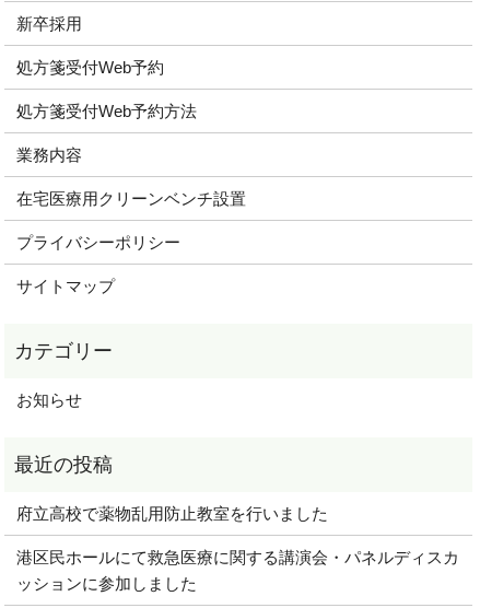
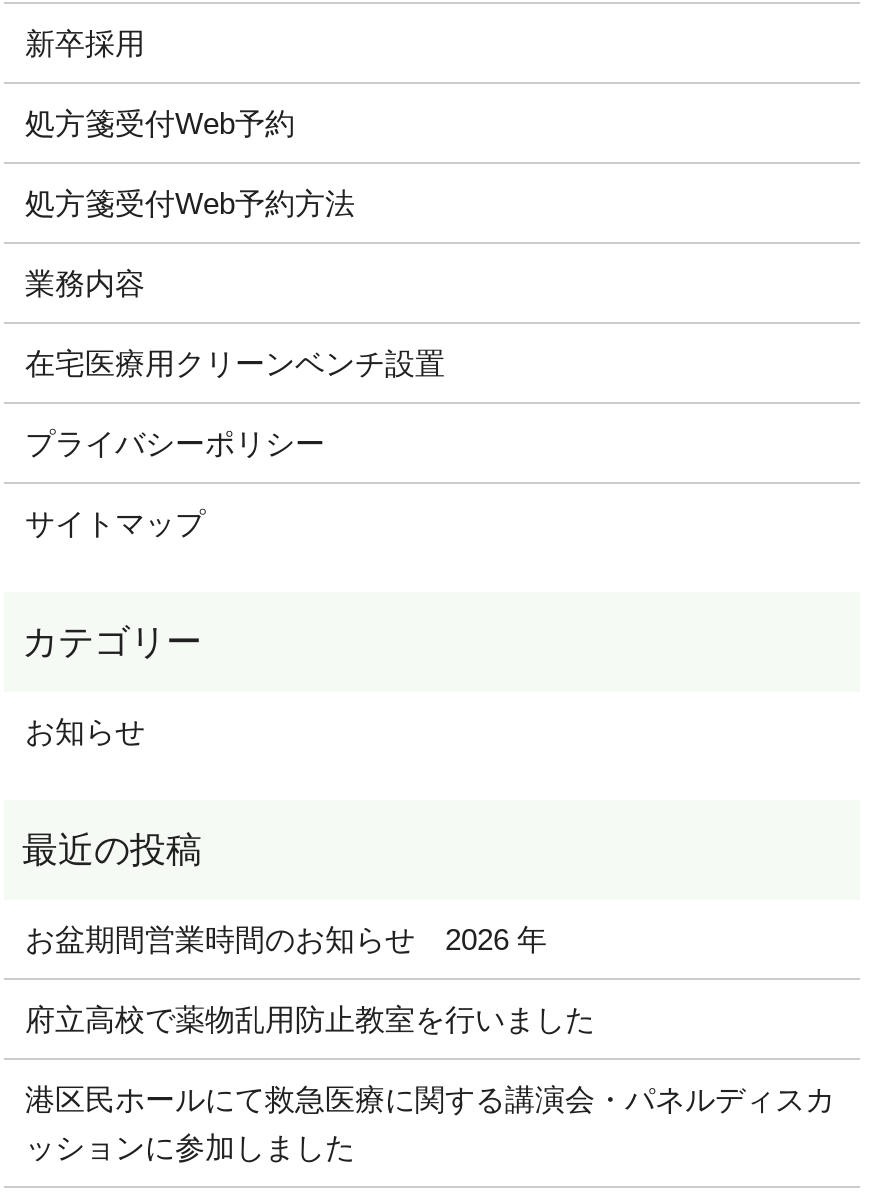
none -> [25,921,547,955] お盆期間営業時間のお知らせ 2026 年

